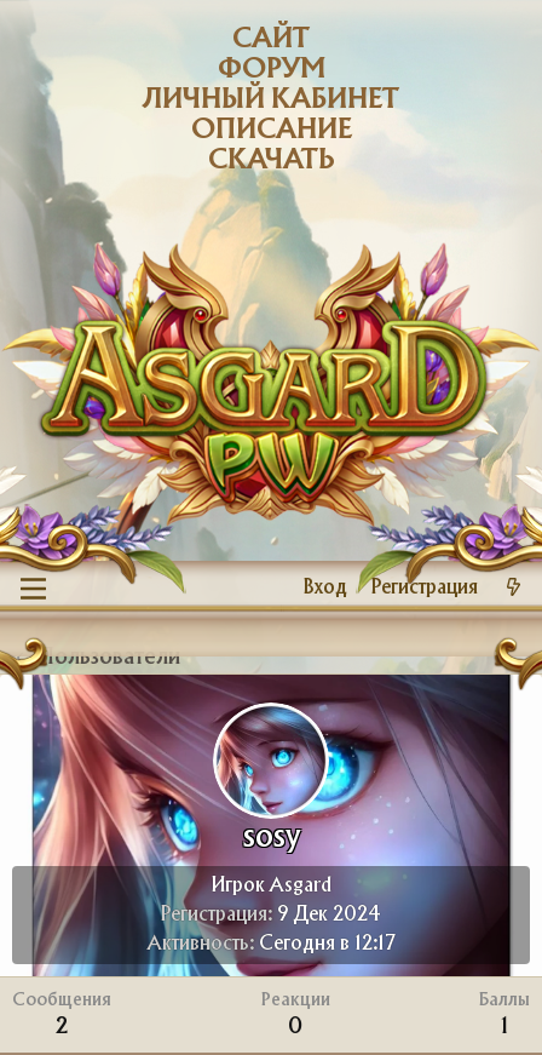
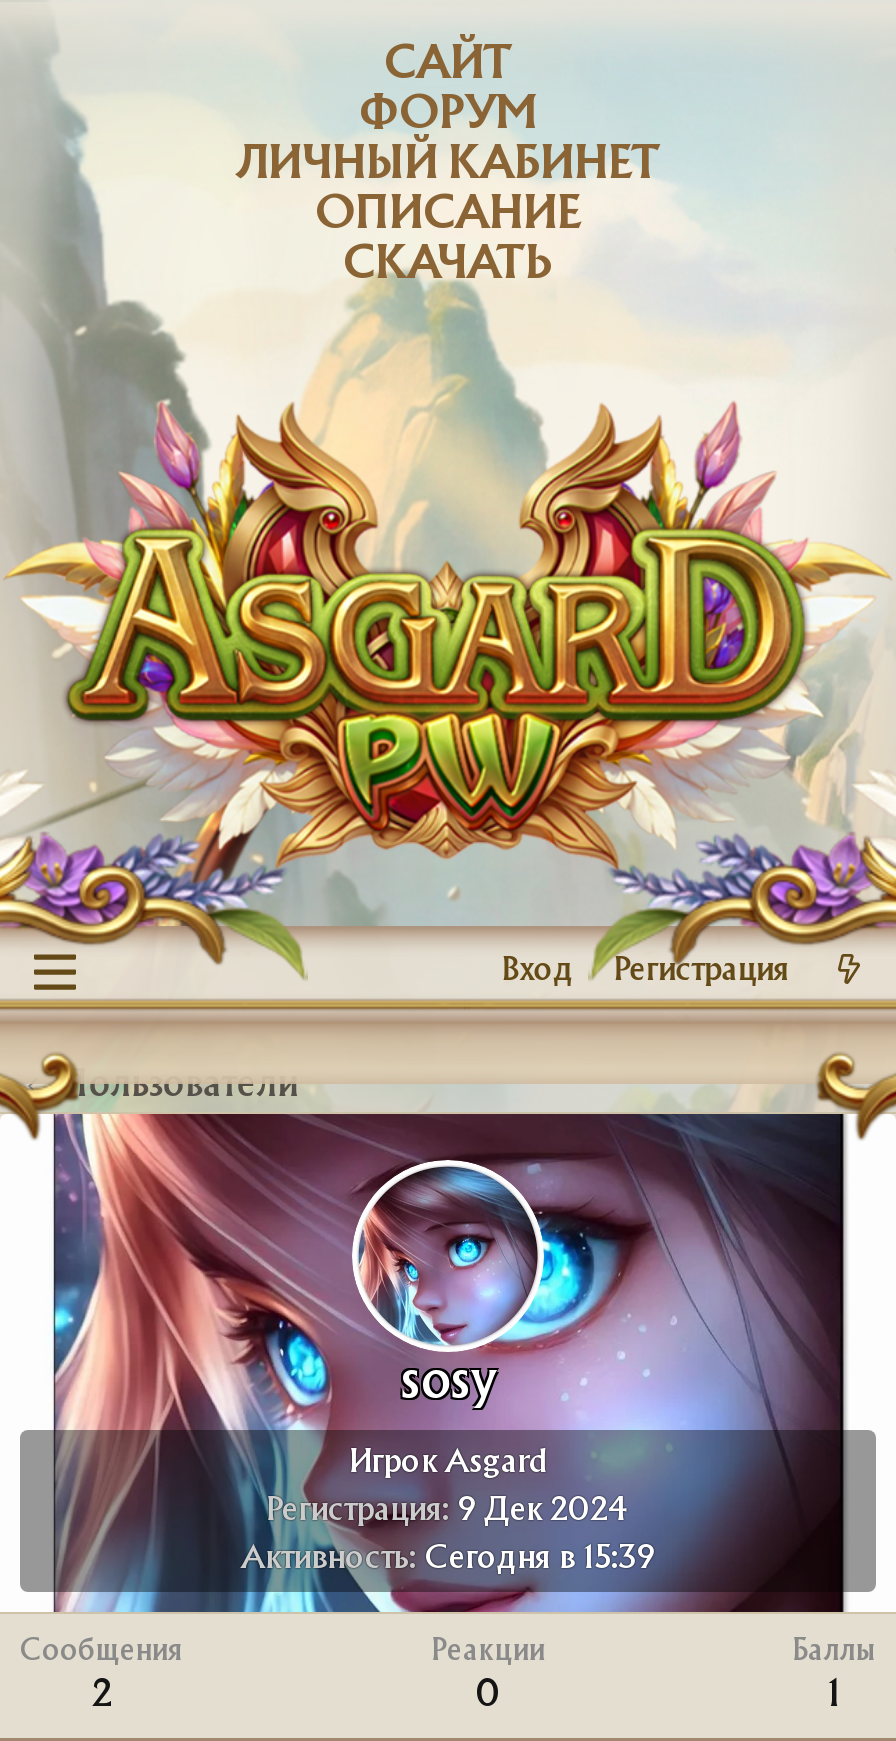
[147,936,395,954] Активность Сегодня в 12:17 -> [241,1545,655,1575] Активность Сегодня в 15:39

